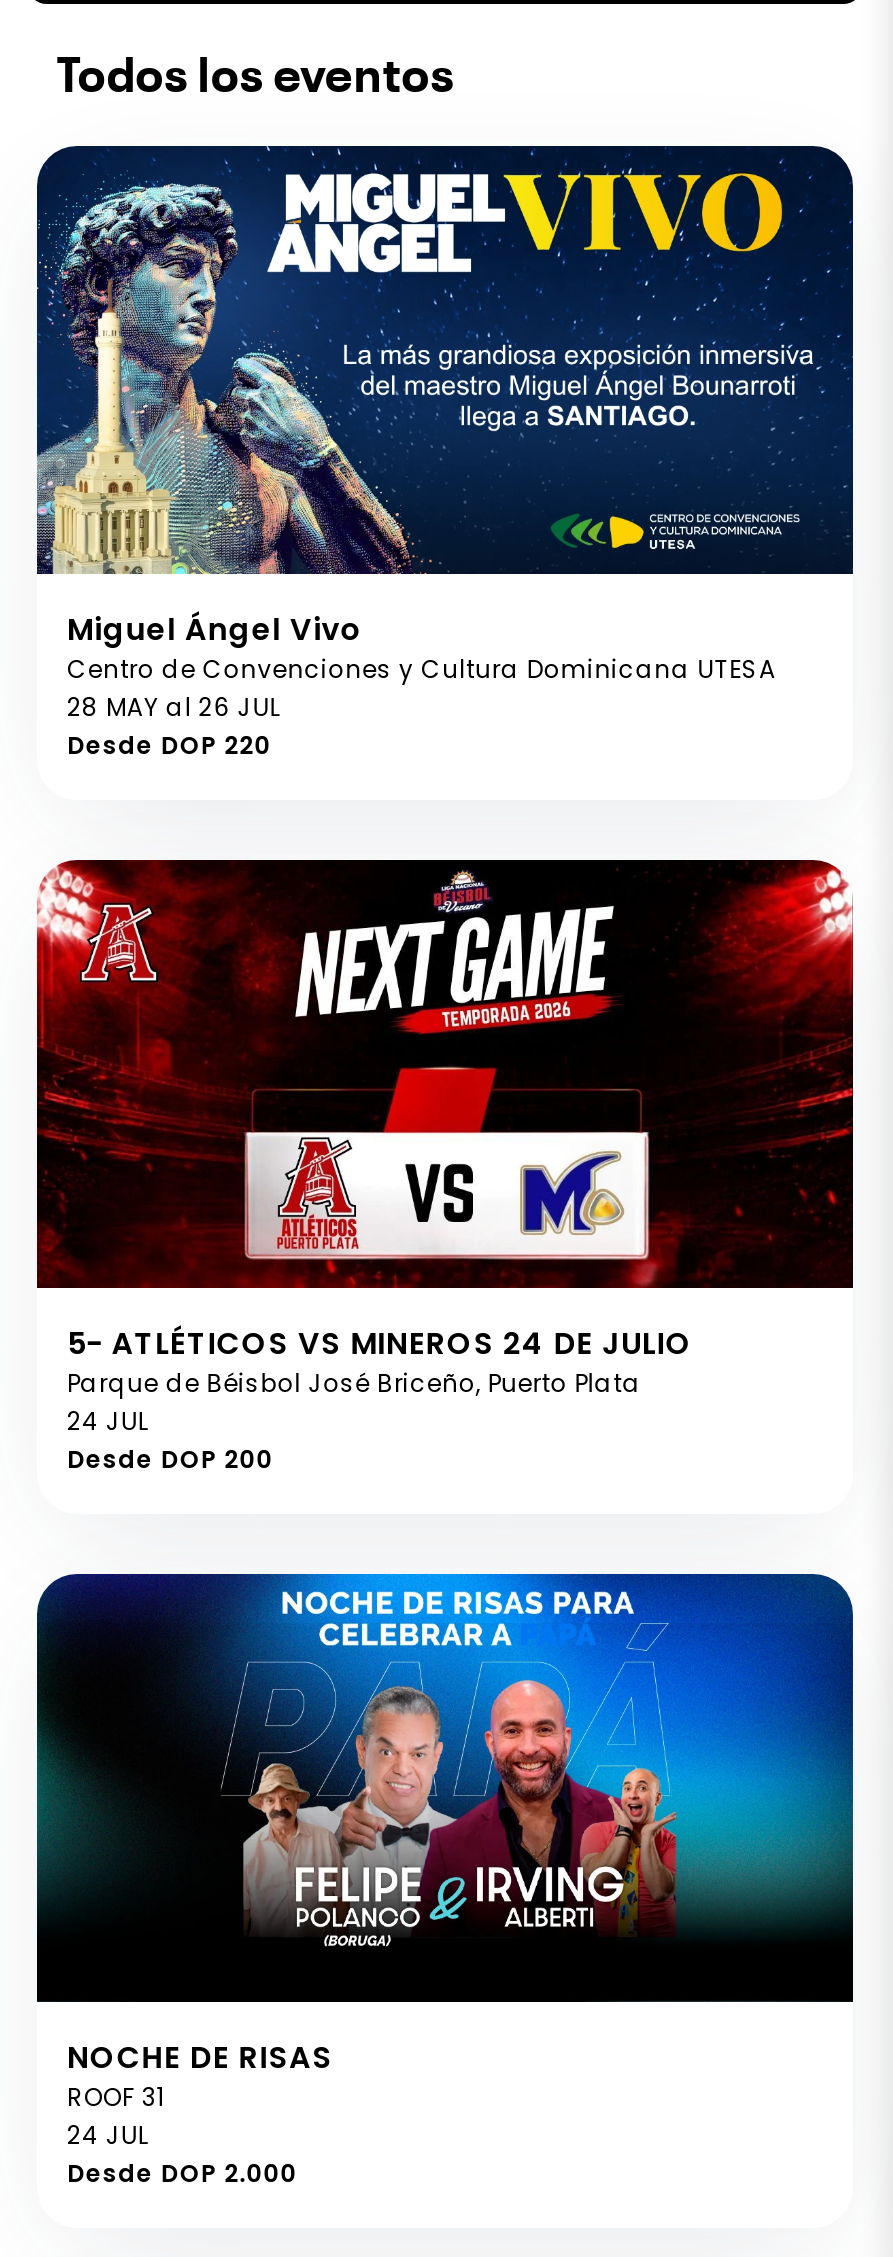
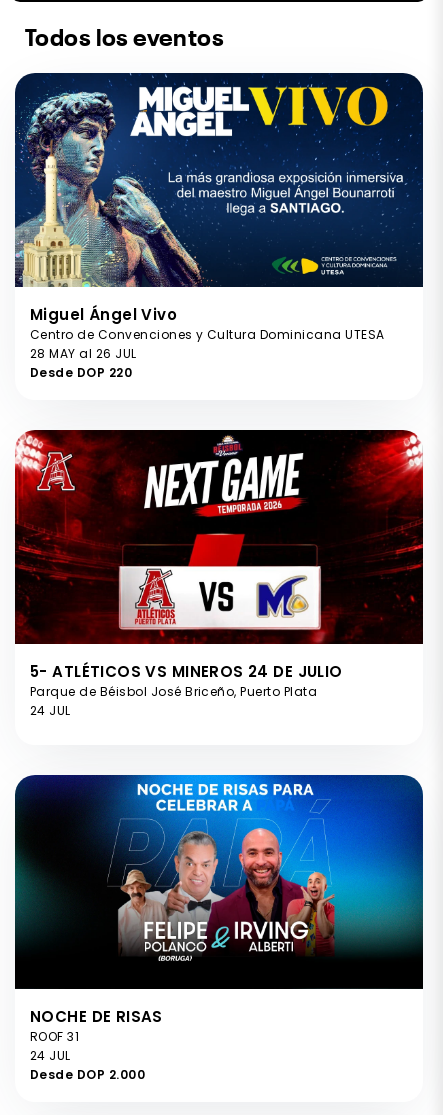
[67,1442,273,1476] Desde DOP 200 -> none

